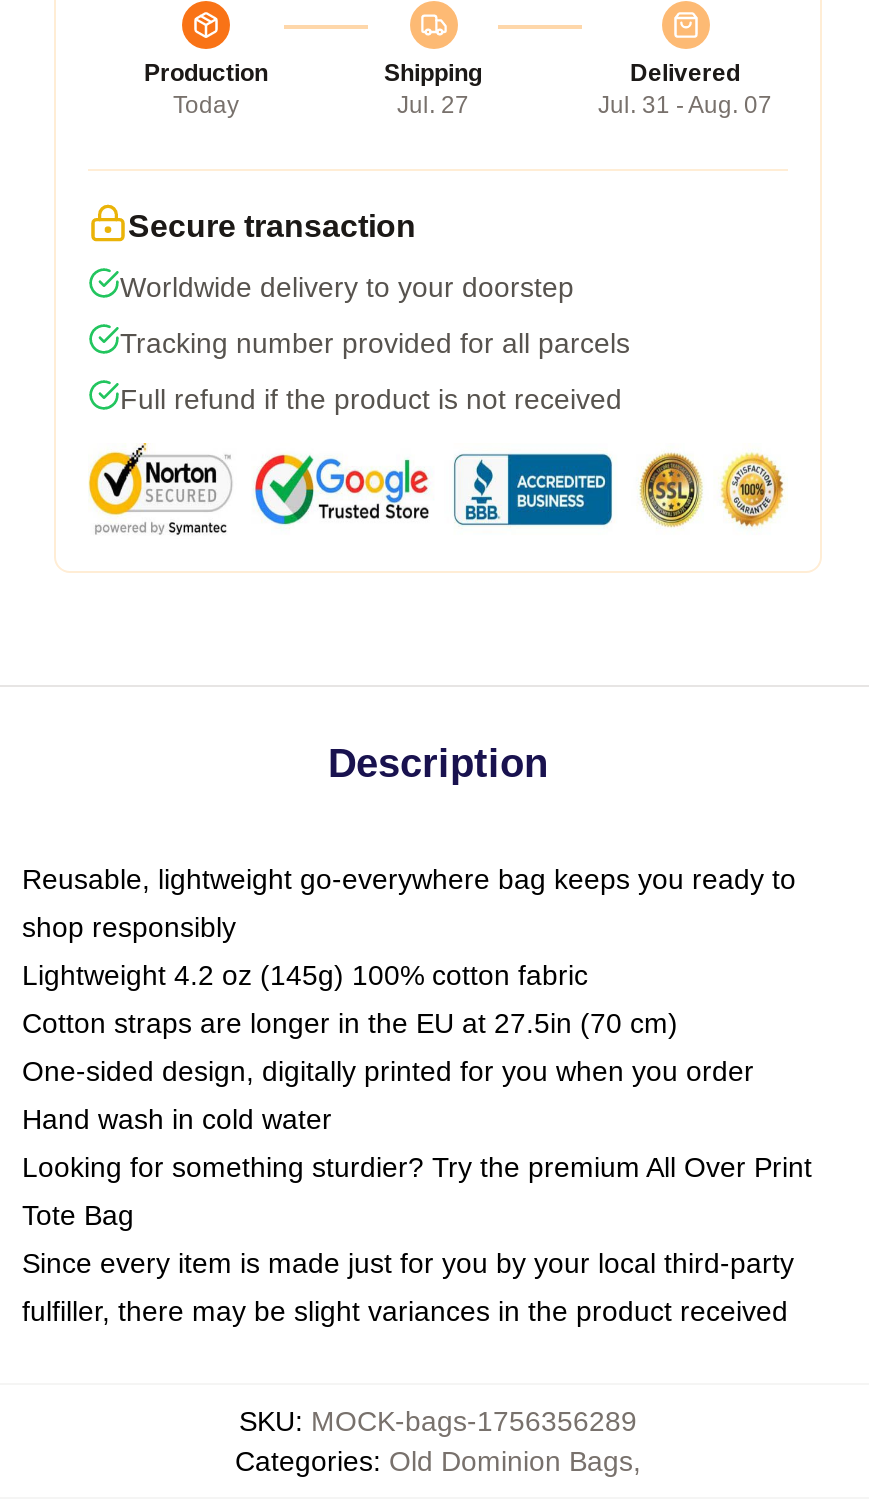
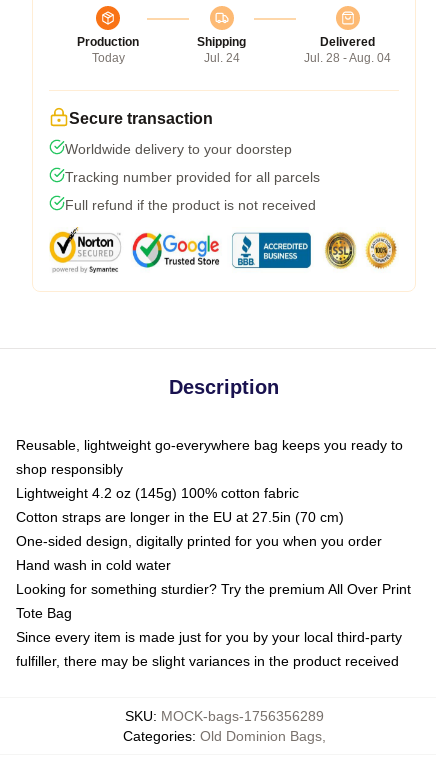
[397,91,469,119] Jul. 27 -> [203,51,239,65] Jul. 24
[598,91,772,119] Jul. 31 - Aug. 07 -> [304,51,391,65] Jul. 28 - Aug. 04

